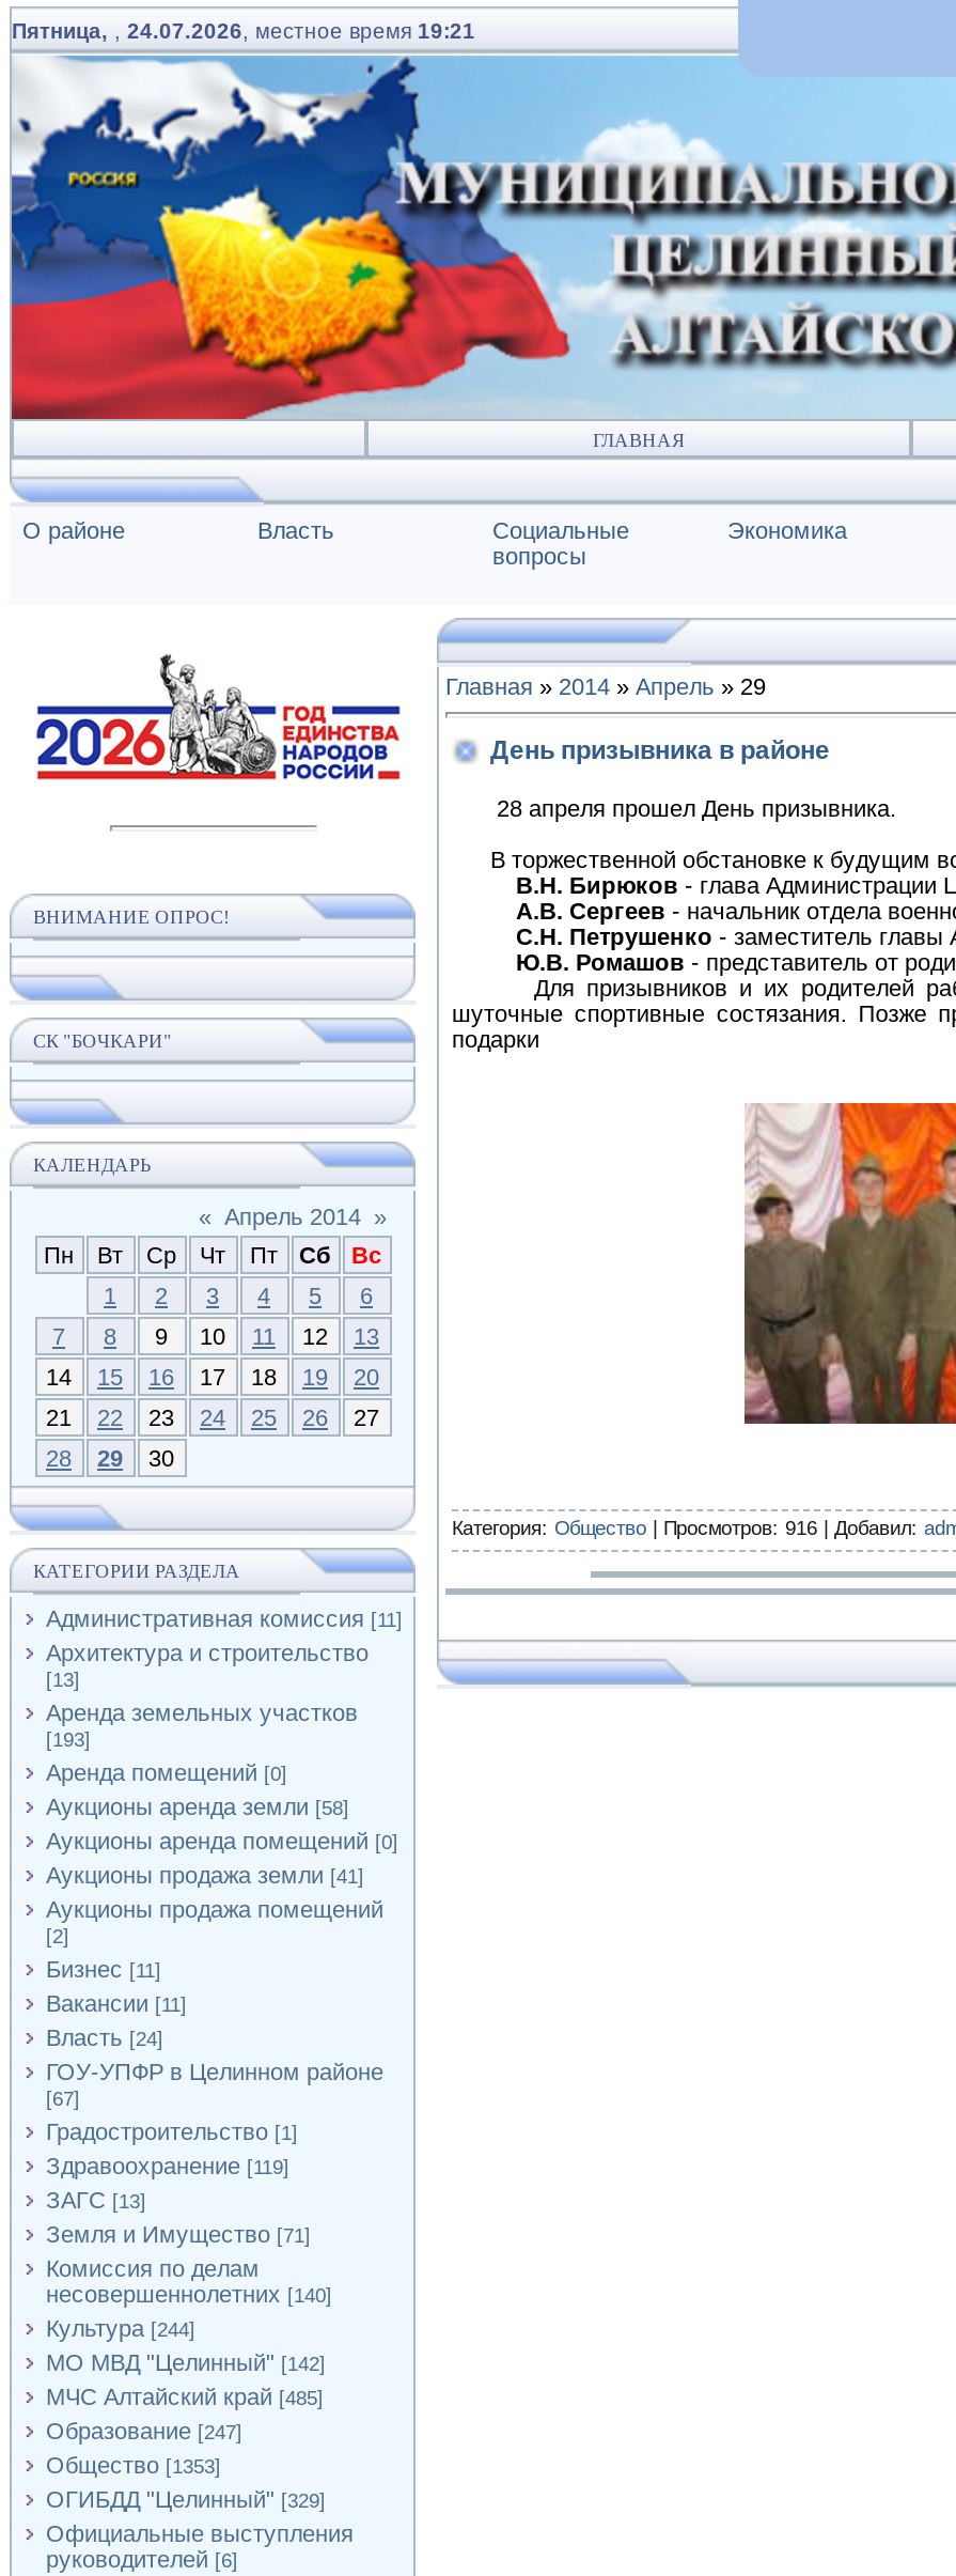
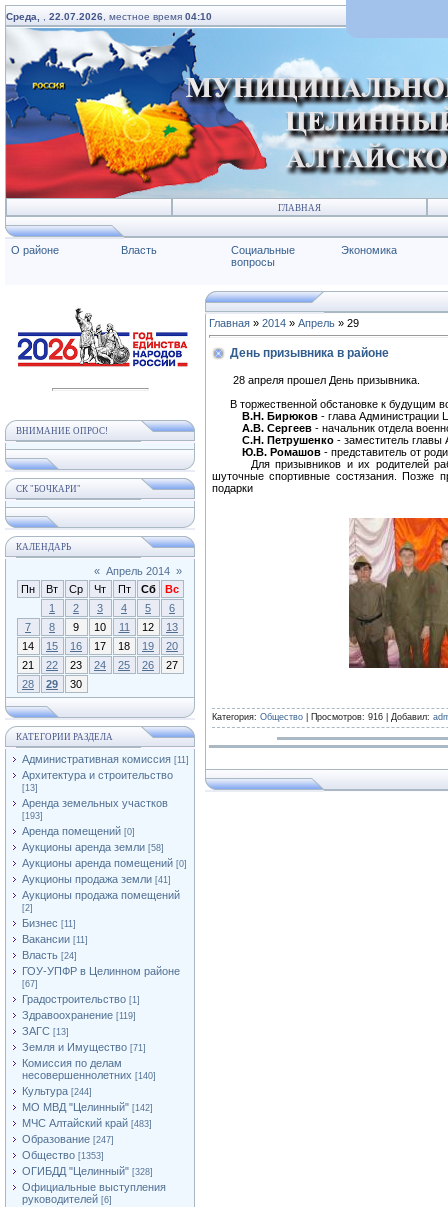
[12,19,475,43] Пятница,, 24.07.2026, местное время 19:21 -> [6,11,212,22] Среда,, 22.07.2026, местное время 04:10
[46,2384,324,2409] МЧС Алтайский край [485] -> [22,1117,152,1129] МЧС Алтайский край [483]
[46,2486,326,2512] ОГИБДД "Целинный" [329] -> [22,1165,153,1177] ОГИБДД "Целинный" [328]

